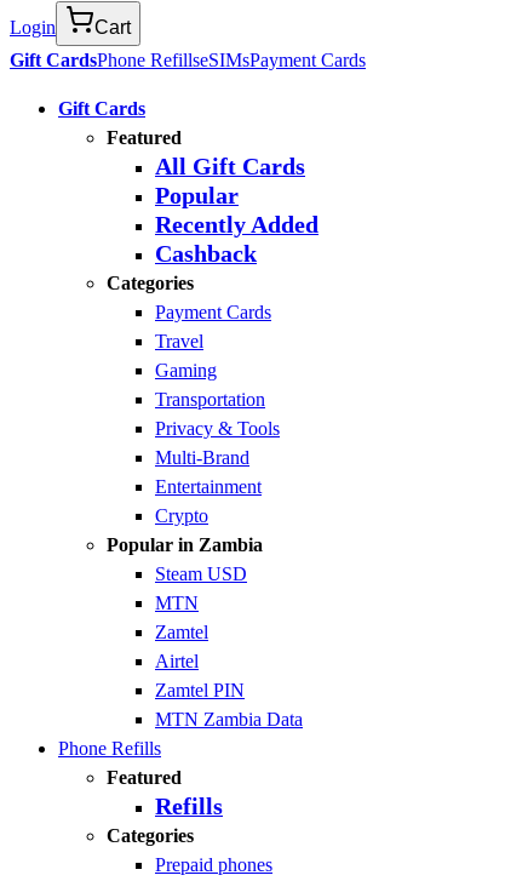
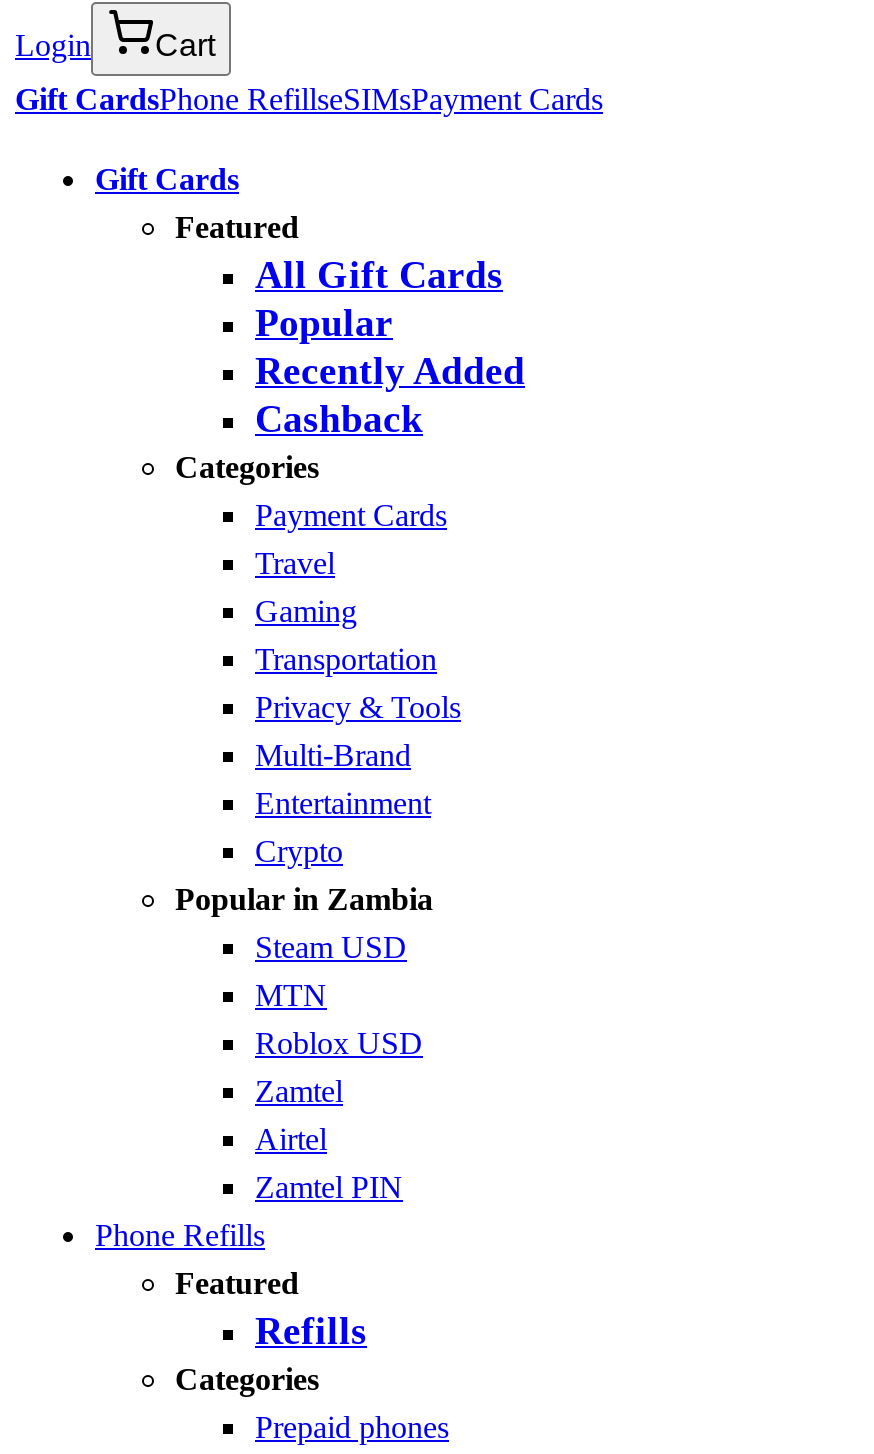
none -> [255,1026,423,1060] Roblox USD
moved [155,622,245,700] -> [255,1074,403,1204]: Zamtel | Airtel | Zamtel PIN
[155,709,303,730] MTN Zambia Data -> none

